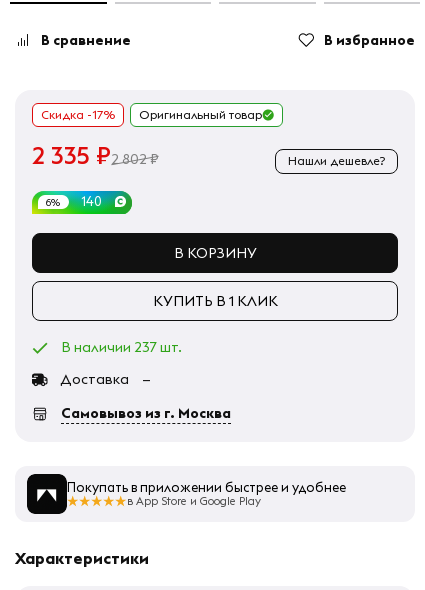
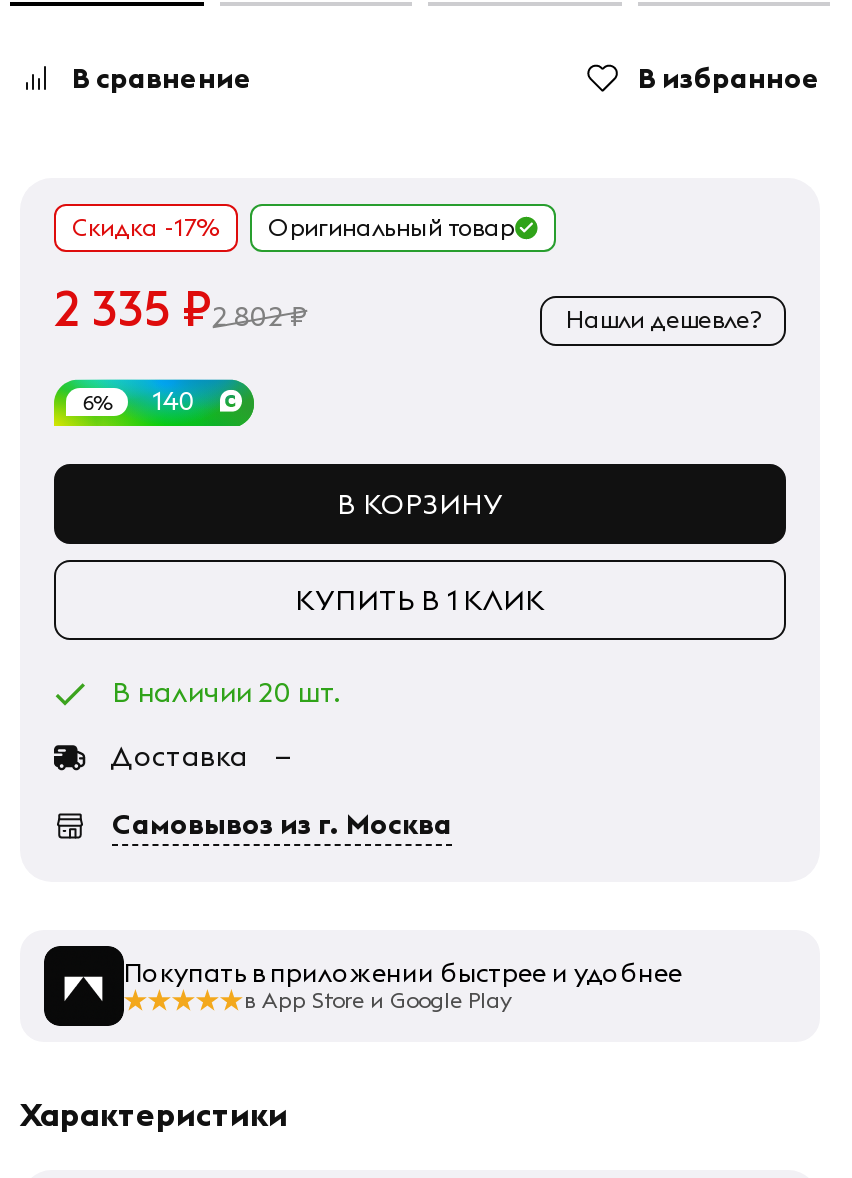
[58,337,182,355] В наличии 237 шт. -> [106,673,342,709] В наличии 20 шт.

